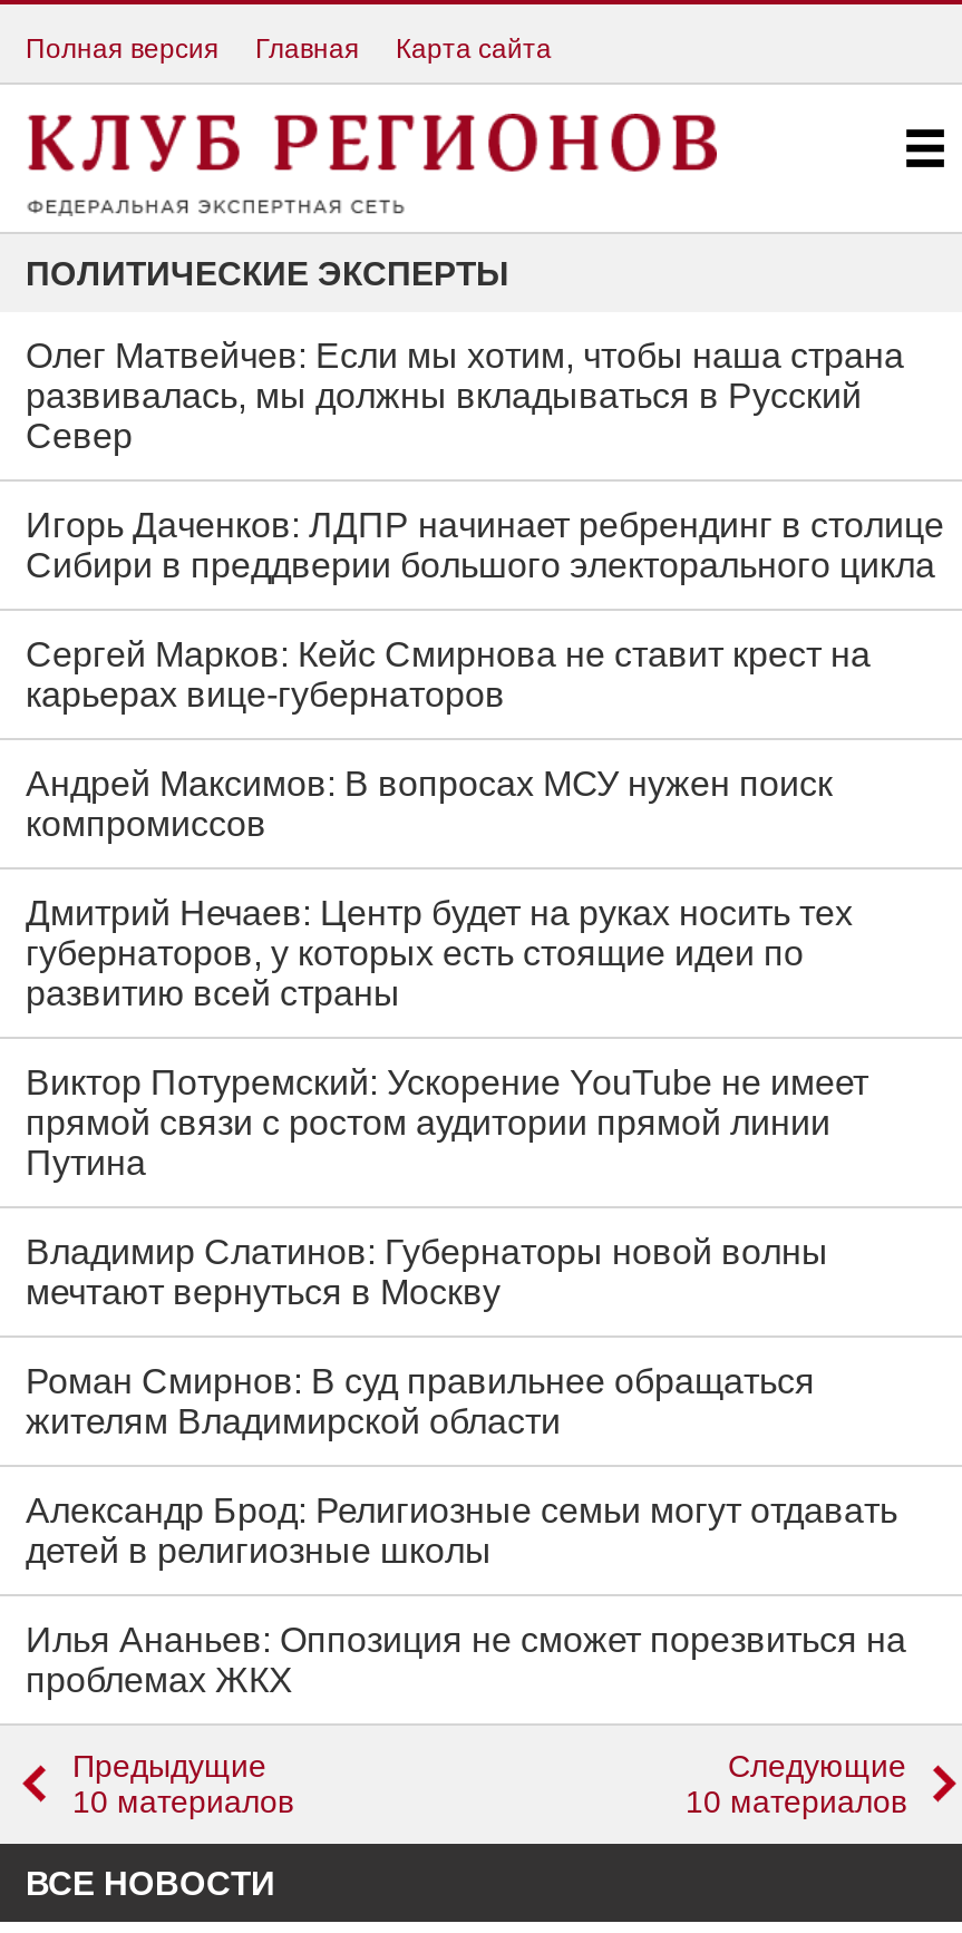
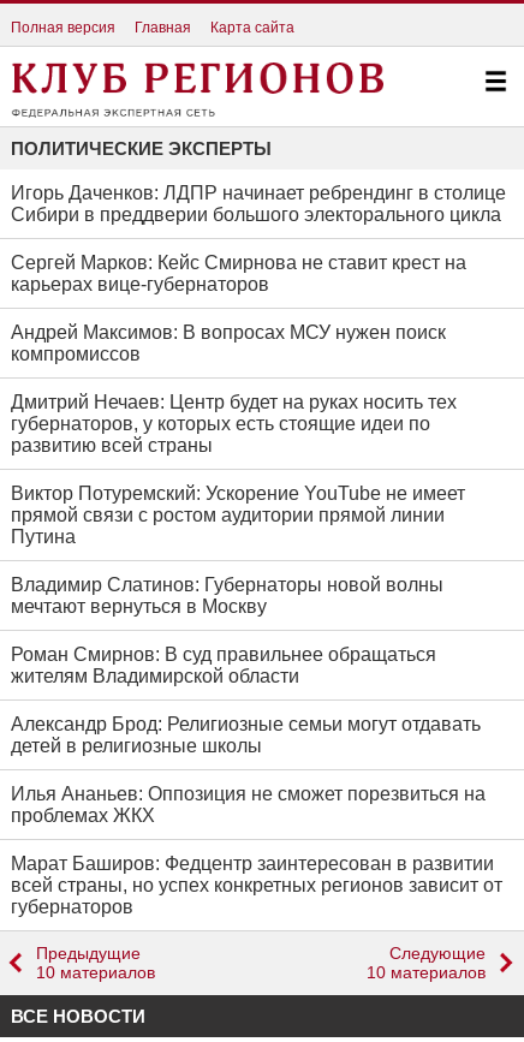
[26,337,904,455] Олег Матвейчев: Если мы хотим, чтобы наша страна | развивалась, мы должны вкладываться в Русский | Север -> none
moved [26,506,944,1698] -> [11,183,506,825]: Игорь Даченков: ЛДПР начинает ребрендинг в столице | Сибири в преддверии большого электорального цикла | Сергей Марков: Кейс Смирнова не ставит крест на | ... | Илья Ананьев: Оппозиция не сможет порезвиться на | проблемах ЖКХ
none -> [11,853,502,917] Марат Баширов: Федцентр заинтересован в развитии | всей страны, но успех конкретных регионов зависит от | губернаторов

